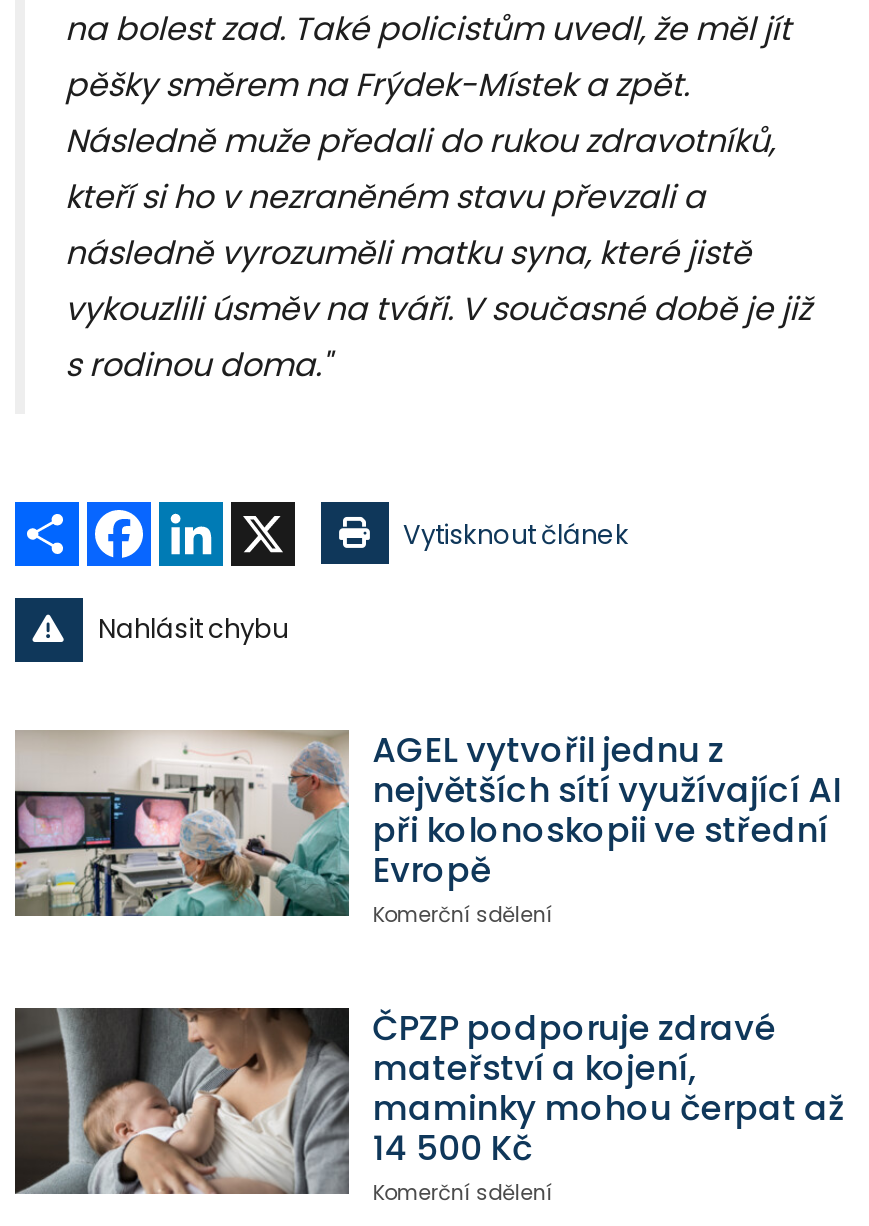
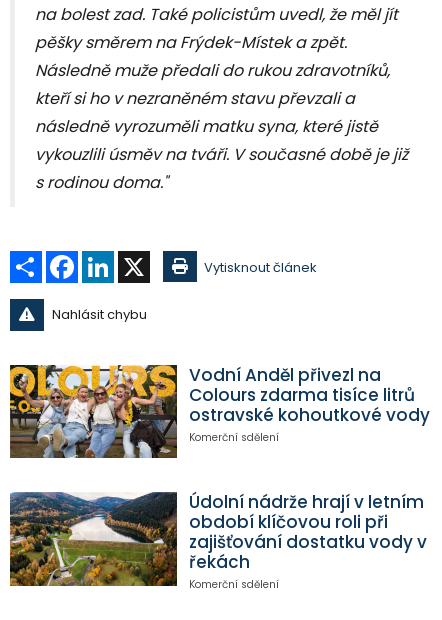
[13,725,840,940] [image] | AGEL vytvořil jednu z | největších sítí využívající AI | při kolonoskopii ve střední | Evropě -> [9,363,430,459] [image] | Vodní Anděl přivezl na | Colours zdarma tisíce litrů | ostravské kohoutkové vody
[13,1004,844,1196] [image] | ČPZP podporuje zdravé | mateřství a kojení, | maminky mohou čerpat až | 14 500 Kč -> [9,490,427,587] [image] | Údolní nádrže hrají v letním | období klíčovou roli při | zajišťování dostatku vody v | řekách

